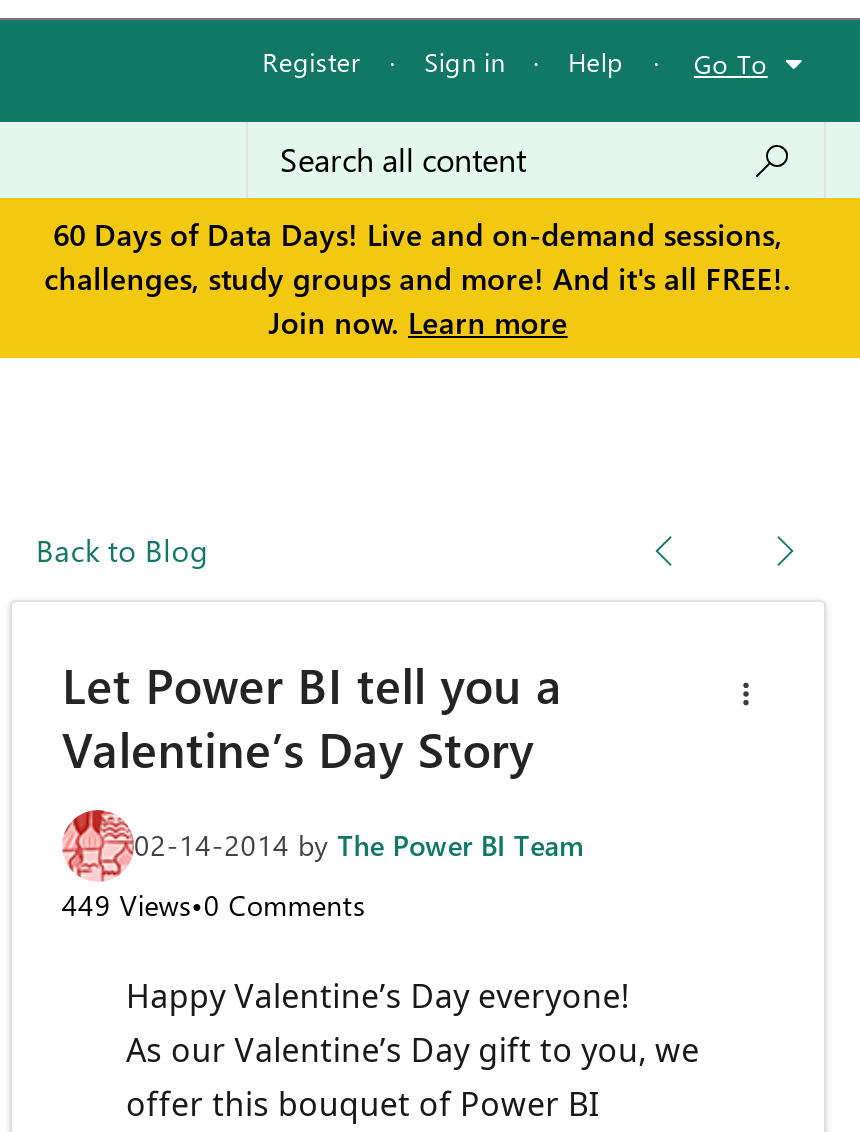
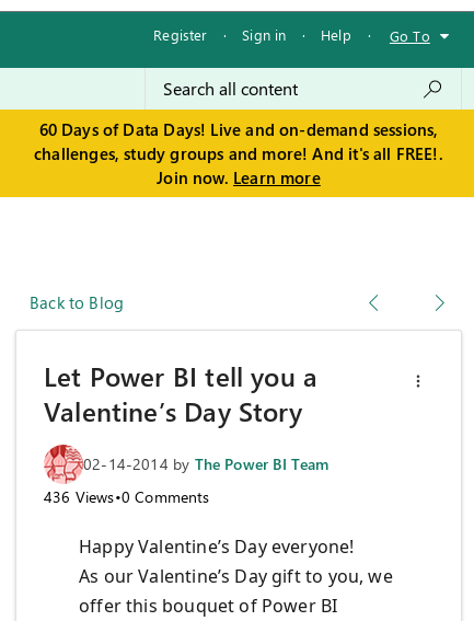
[62,887,365,925] 449 Views•0 Comments -> [44,487,210,508] 436 Views•0 Comments

